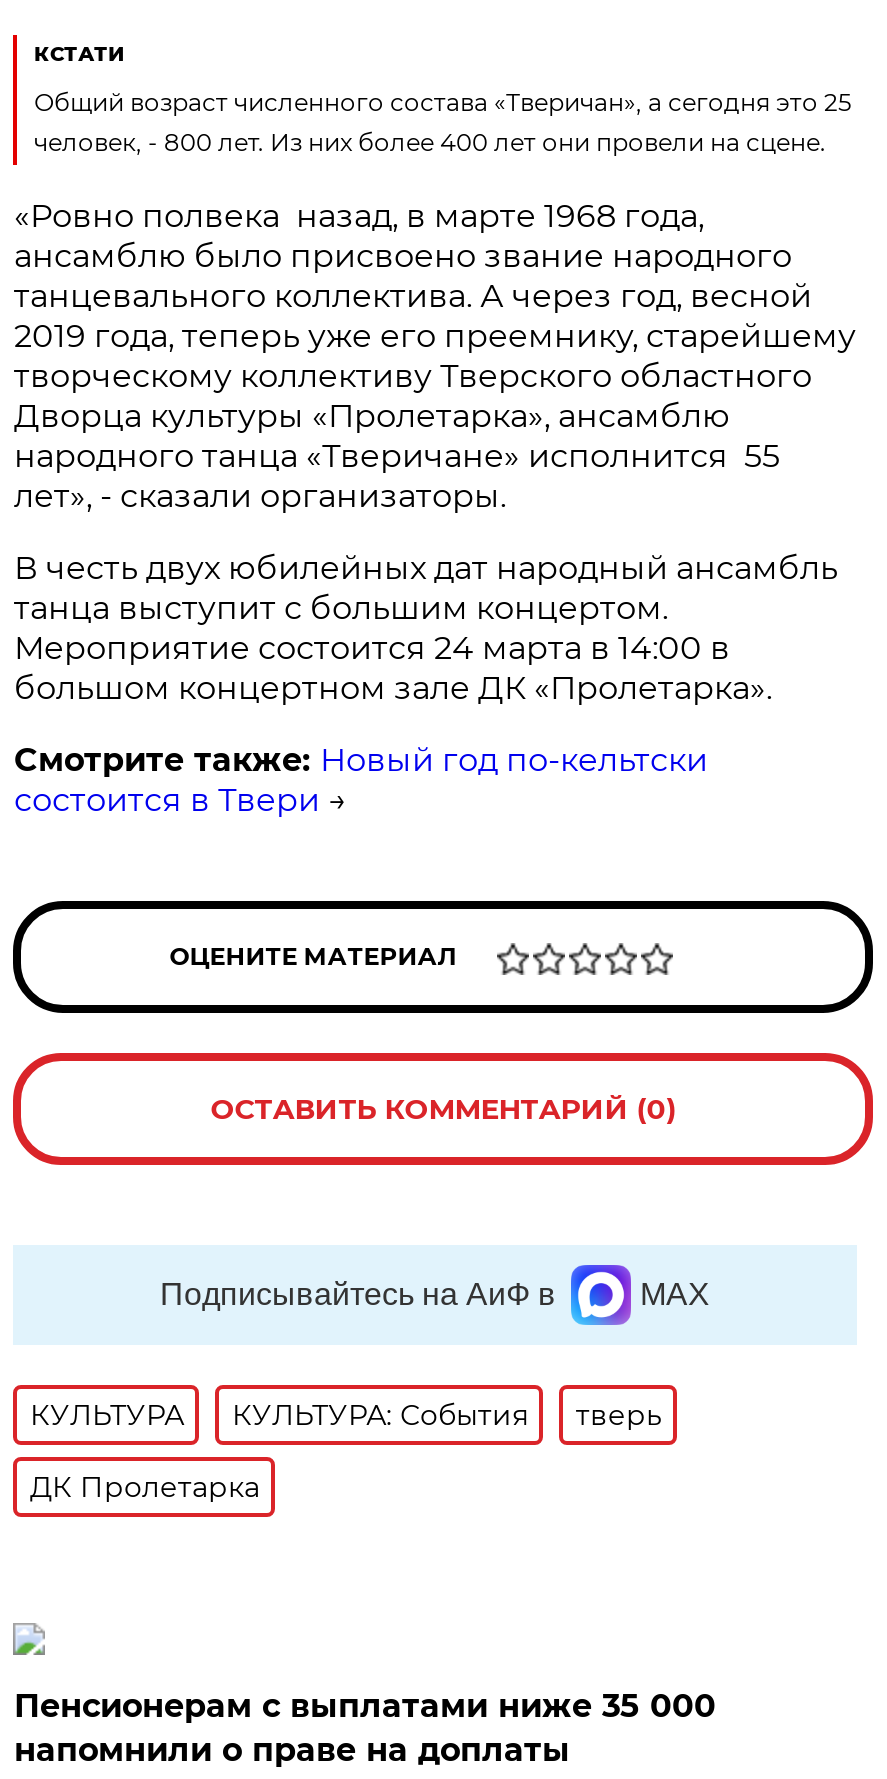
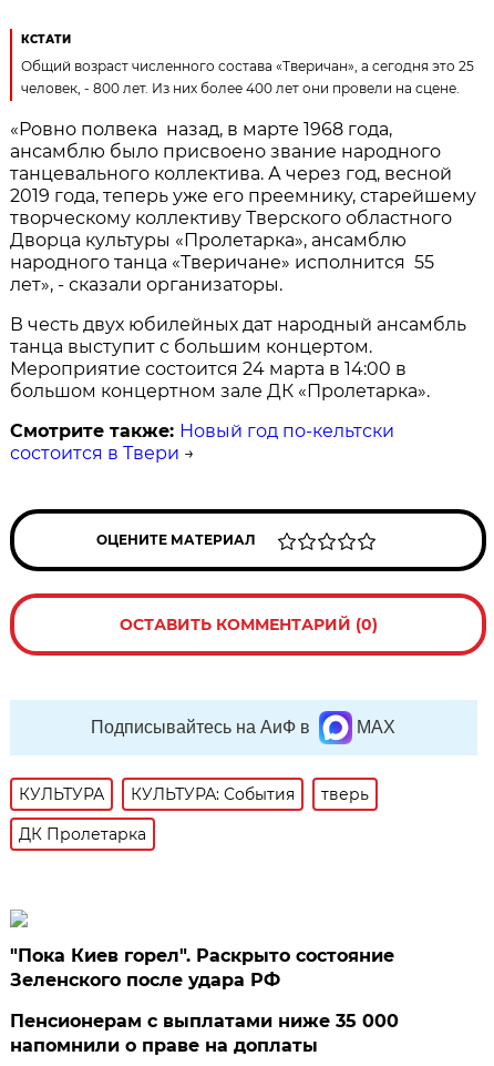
none -> [10,945,395,990] "Пока Киев горел". Раскрыто состояние | Зеленского после удара РФ

